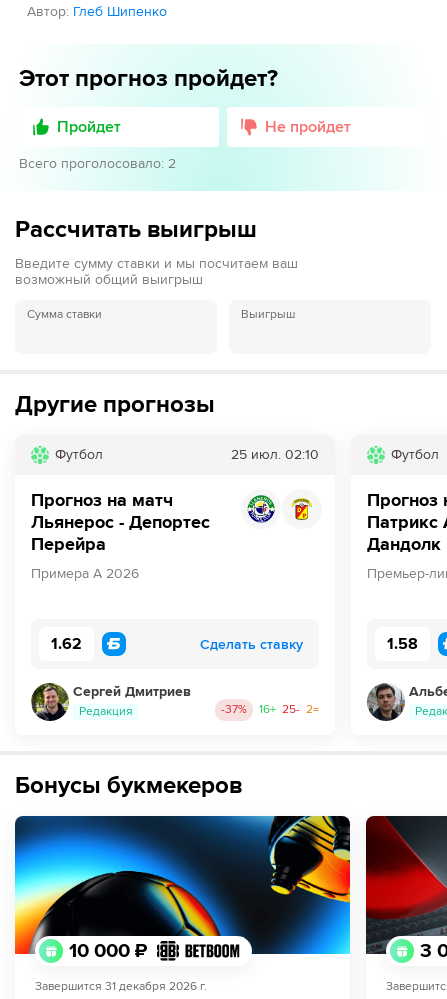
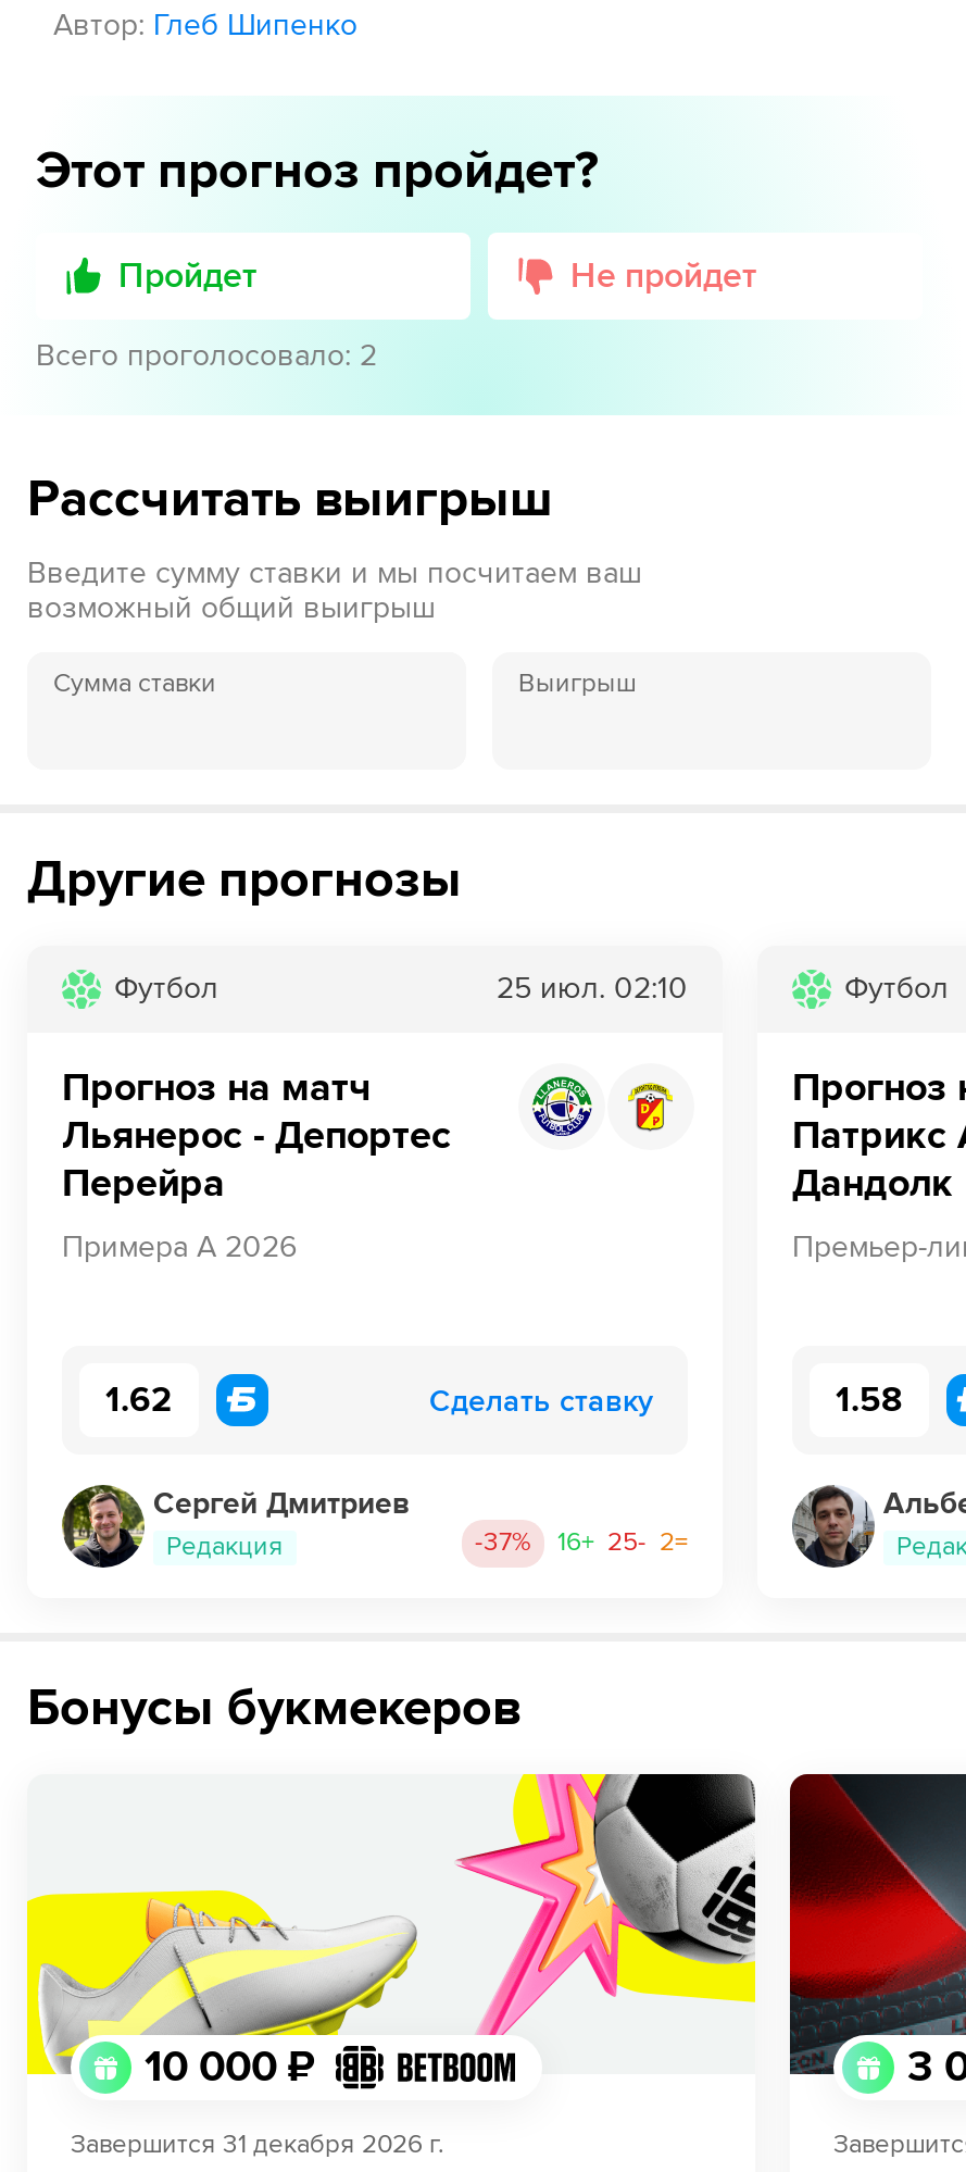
[14,815,351,955] [image] -> [25,1772,757,2076] [image]

